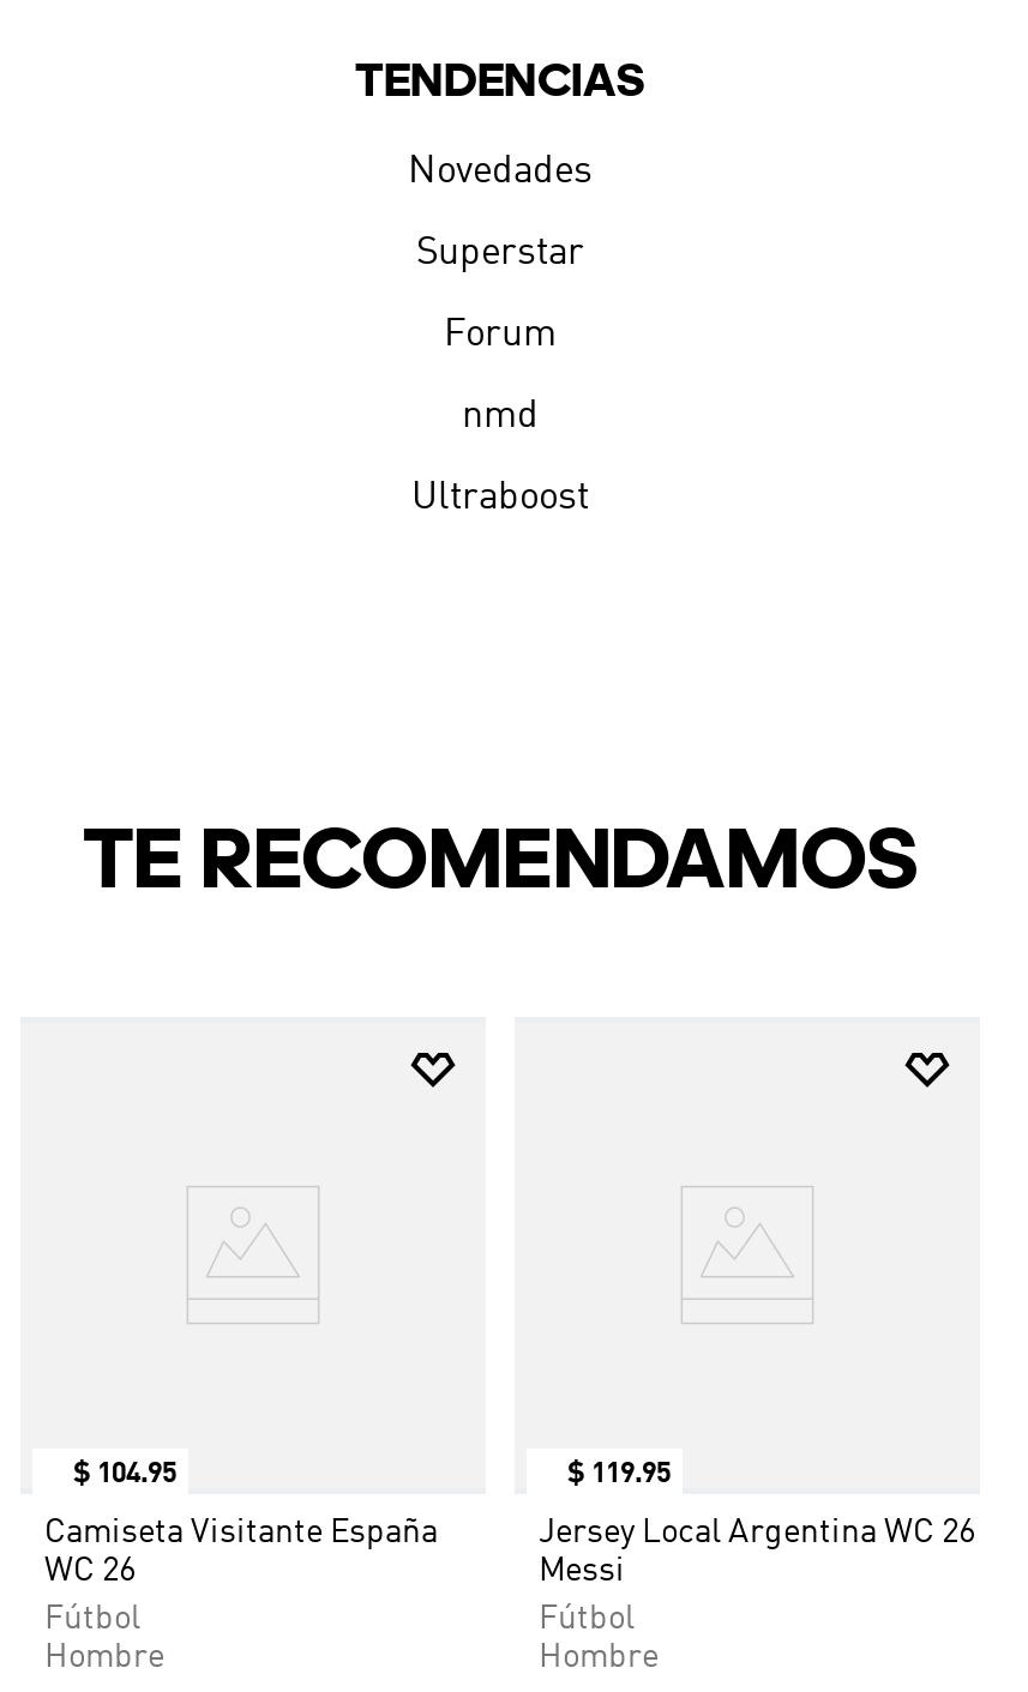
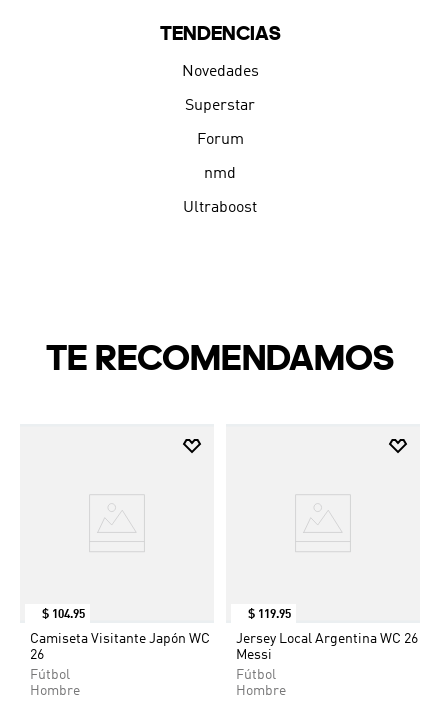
[44,1515,438,1587] Camiseta Visitante España | WC 26 -> [30,632,210,662] Camiseta Visitante Japón WC | 26

